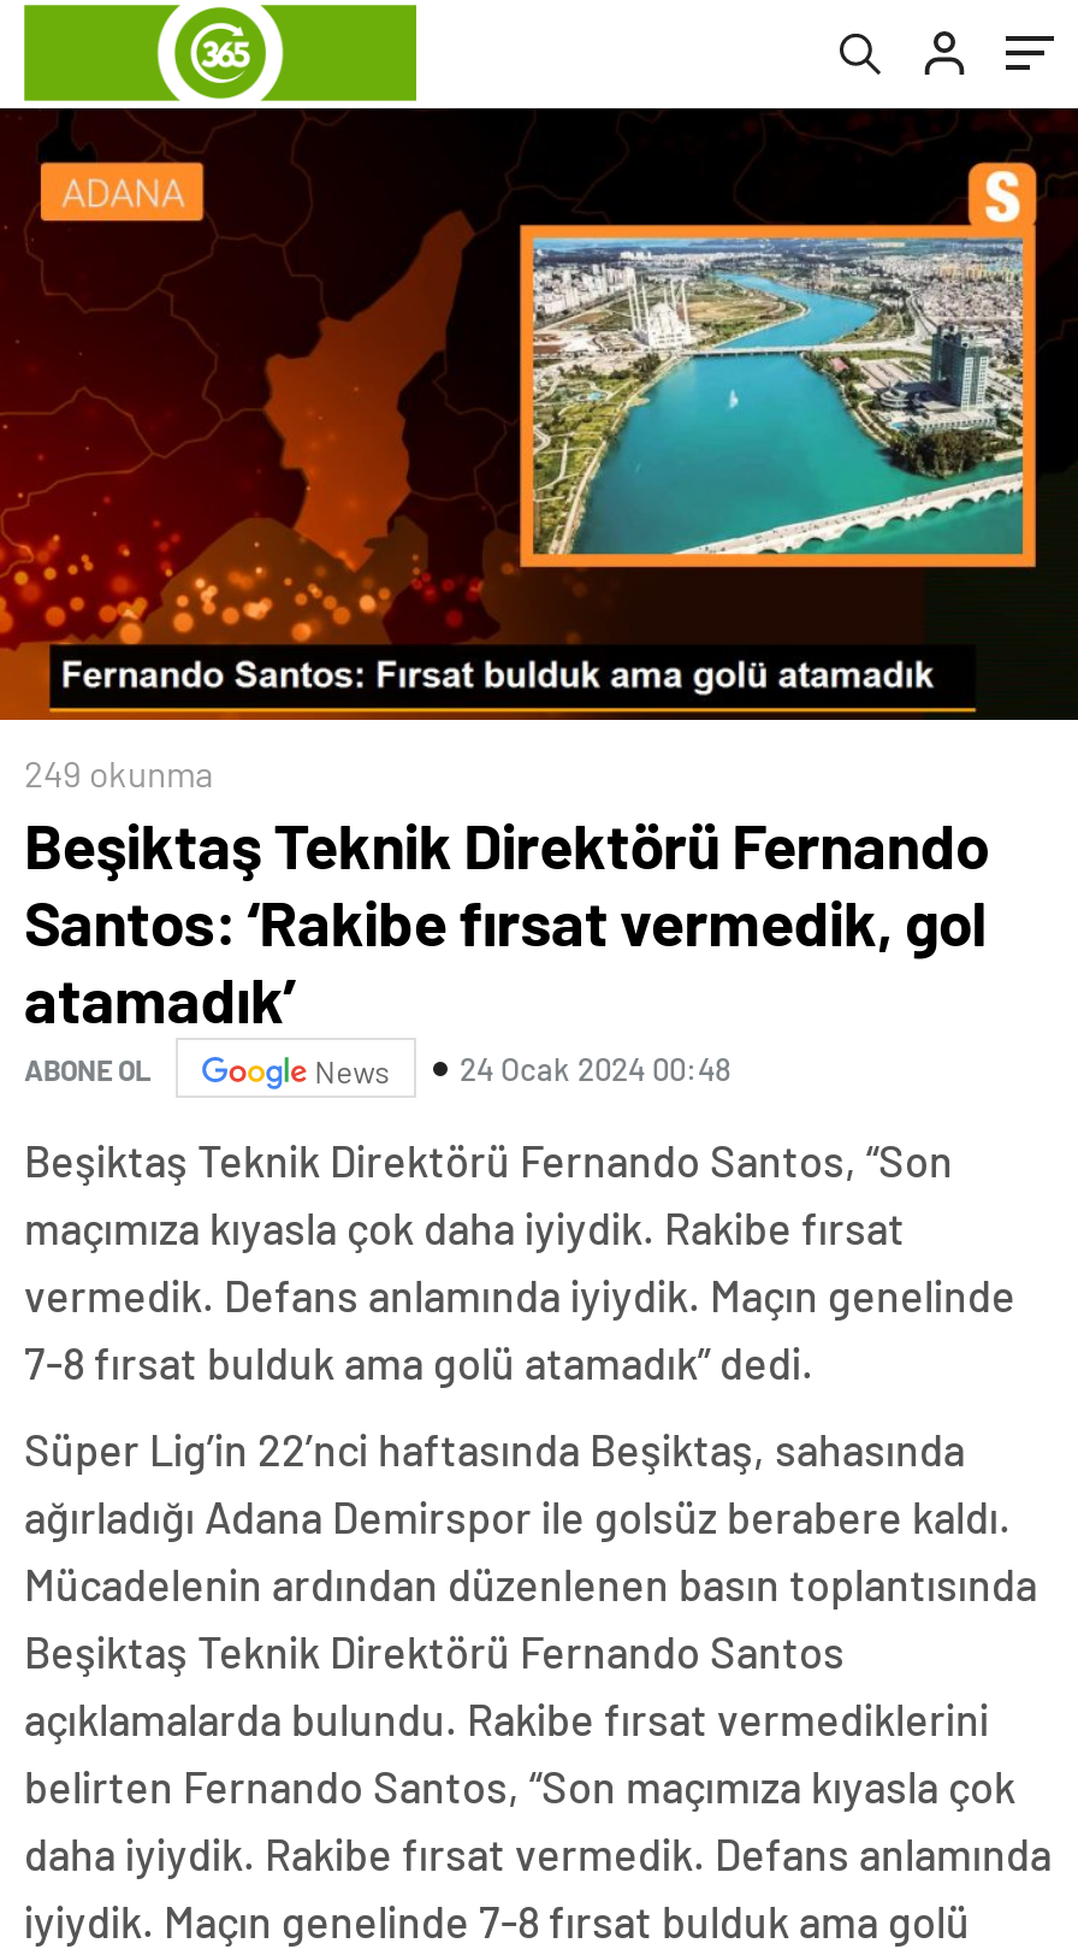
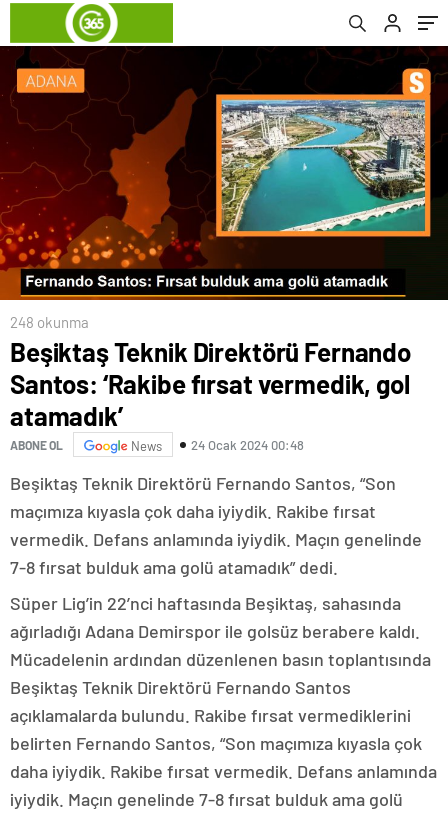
[24,752,214,795] 249 okunma -> [10,313,89,331] 248 okunma

